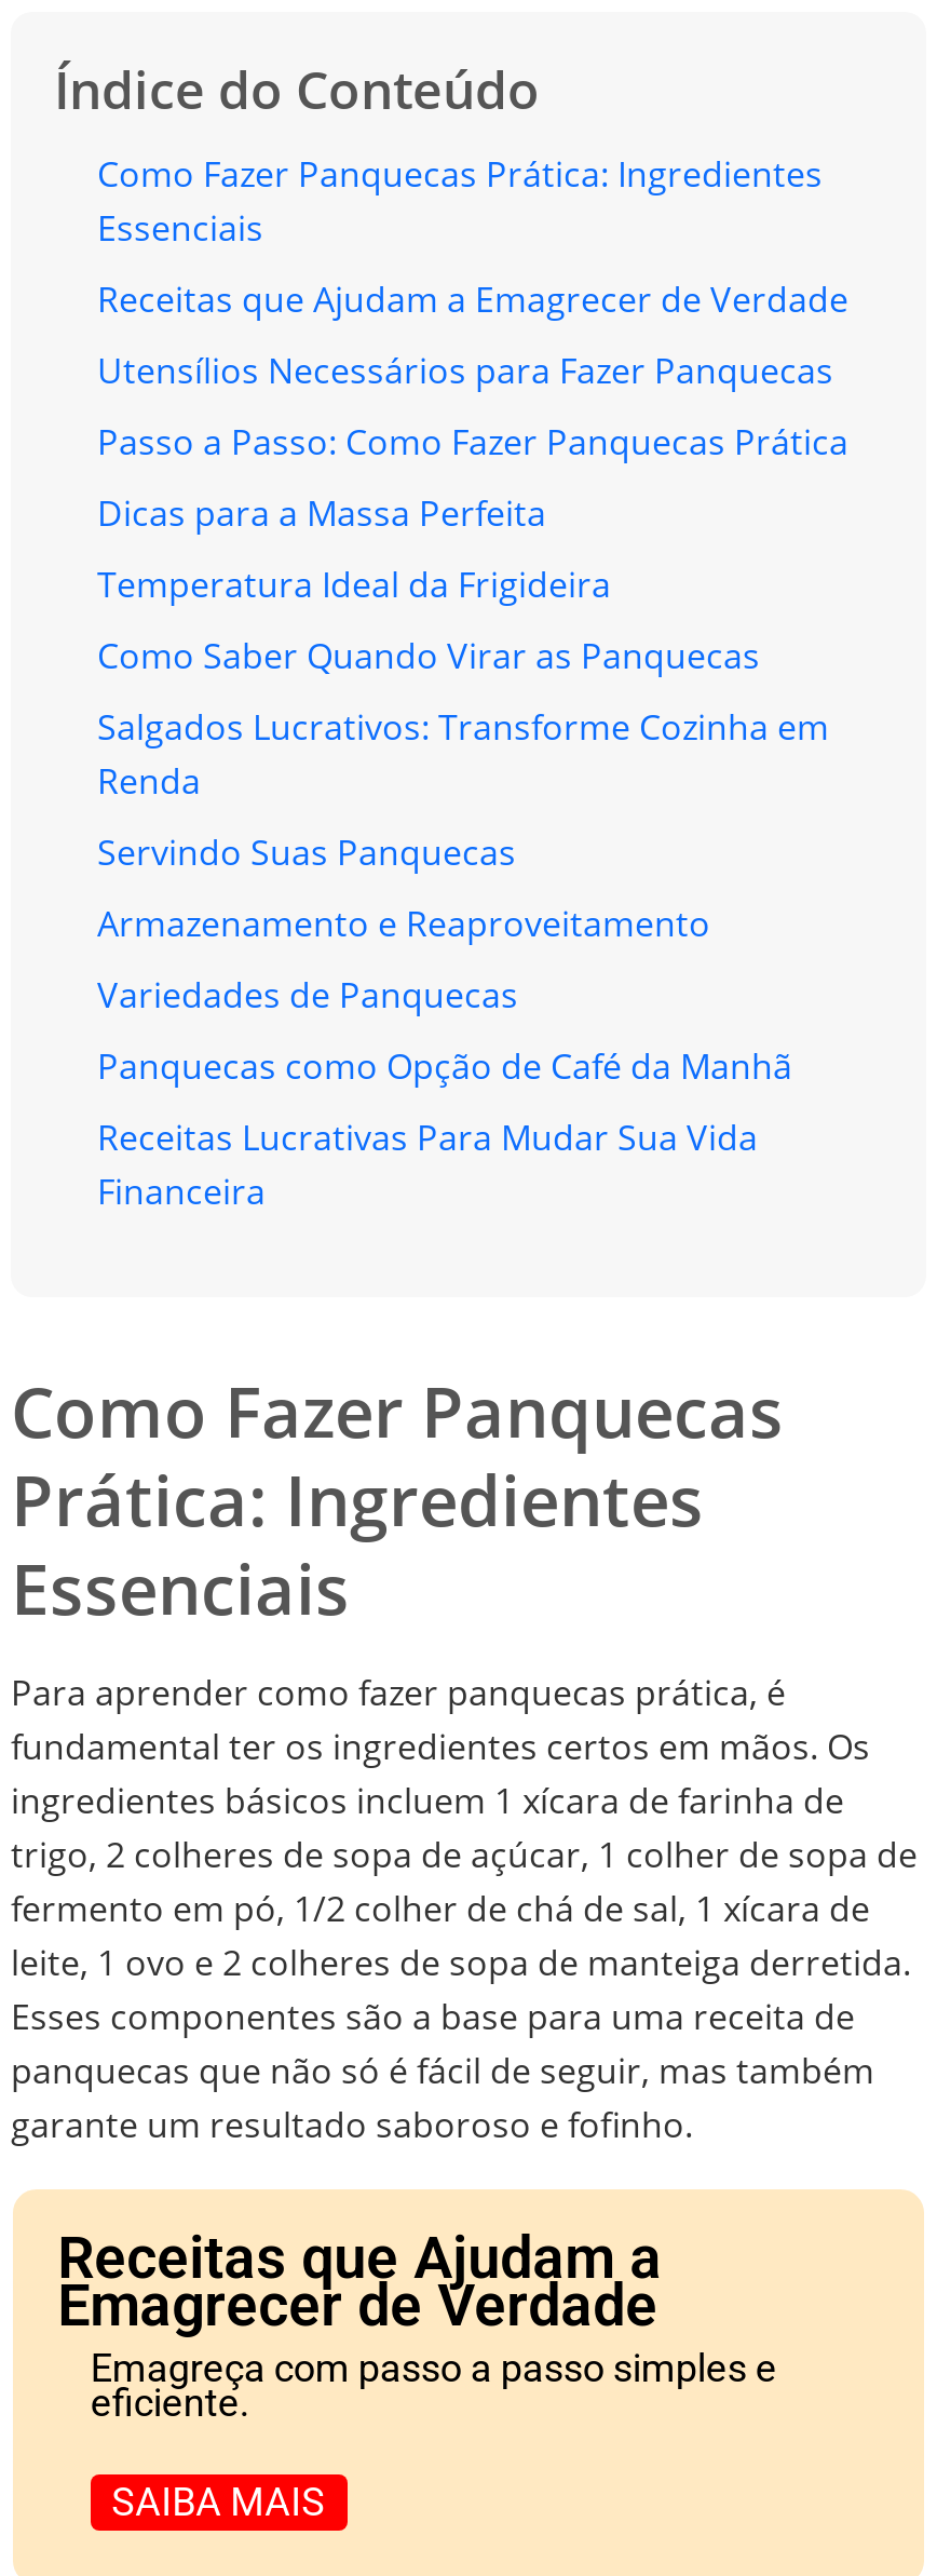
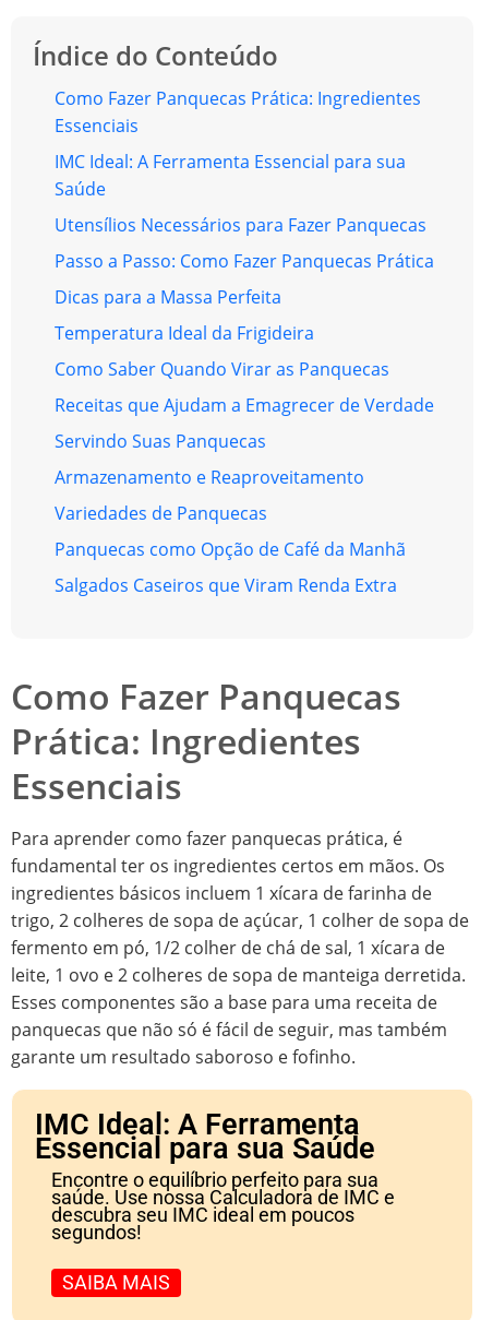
none -> [55,150,406,201] IMC Ideal: A Ferramenta Essencial para sua | Saúde
moved [97,275,848,323] -> [55,393,434,417]: Receitas que Ajudam a Emagrecer de Verdade
moved [97,347,848,679] -> [55,213,434,381]: Utensílios Necessários para Fazer Panquecas | Passo a Passo: Como Fazer Panquecas Prática | Dicas para a Massa Perfeita | Temperatura Ideal da Frigideira | Como Saber Quando Virar as Panquecas
[97,703,829,805] Salgados Lucrativos: Transforme Cozinha em | Renda -> none
[97,1114,758,1215] Receitas Lucrativas Para Mudar Sua Vida | Financeira -> [55,573,397,597] Salgados Caseiros que Viram Renda Extra
moved [11,1364,918,2148] -> [11,673,469,1069]: Como Fazer Panquecas | Prática: Ingredientes | Essenciais | ... | panquecas que não só é fácil de seguir, mas também | garante um resultado saboroso e fofinho.
[57,2223,777,2424] Receitas que Ajudam a | Emagrecer de Verdade | Emagreça com passo a passo simples e | eficiente. -> [34,1107,395,1243] IMC Ideal: A Ferramenta | Essencial para sua Saúde | Encontre o equilíbrio perfeito para sua | saúde. Use nossa Calculadora de IMC e | descubra seu IMC ideal em poucos | segundos!

